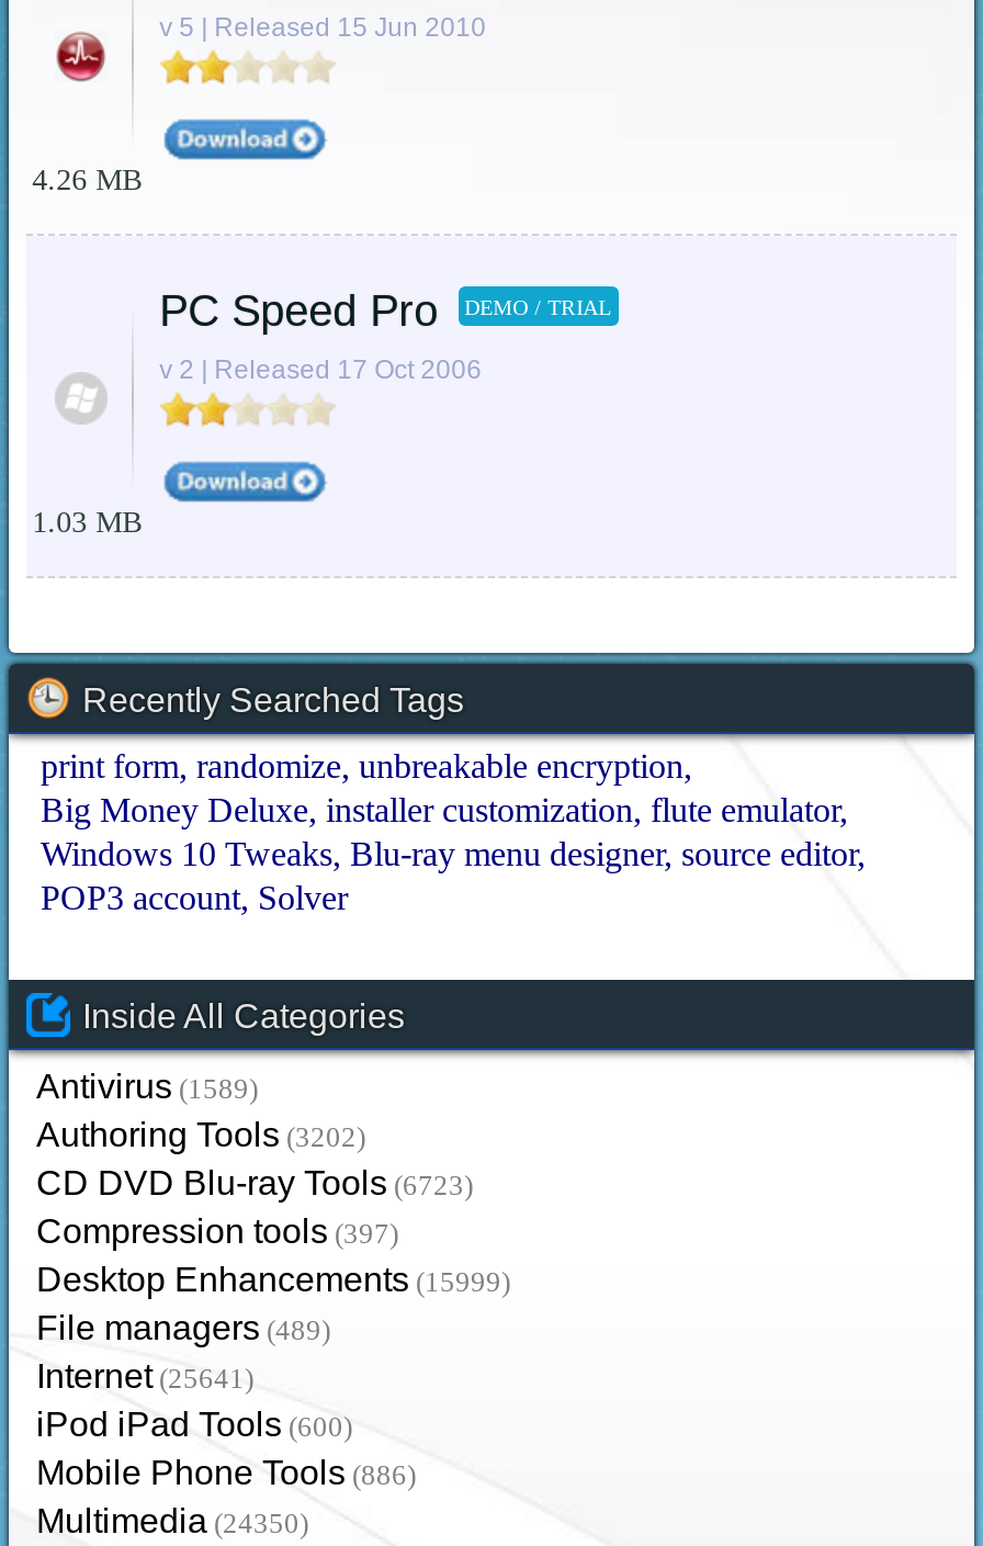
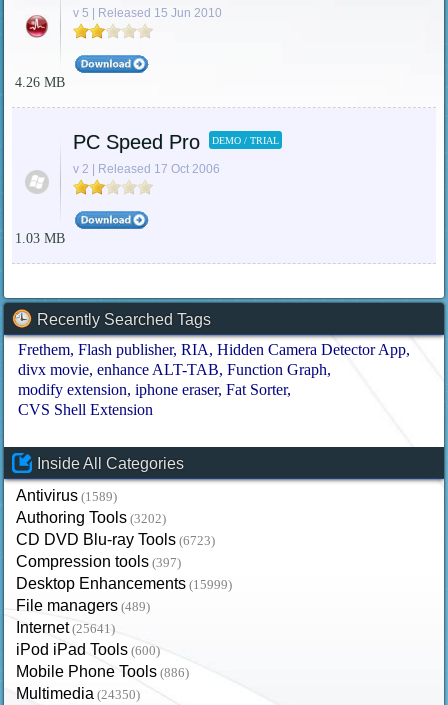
[41,747,857,916] print form randomize unbreakable encryption | Big Money Deluxe installer customization flute emulator | Windows 10 Tweaks Blu-ray menu designer source editor | POP3 account Solver -> [18,341,406,418] Frethem Flash publisher RIA Hidden Camera Detector App | divx movie enhance ALT-TAB Function Graph | modify extension iphone eraser Fat Sorter | CVS Shell Extension

